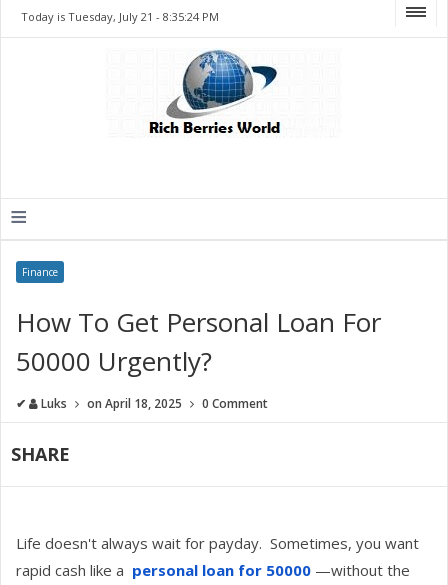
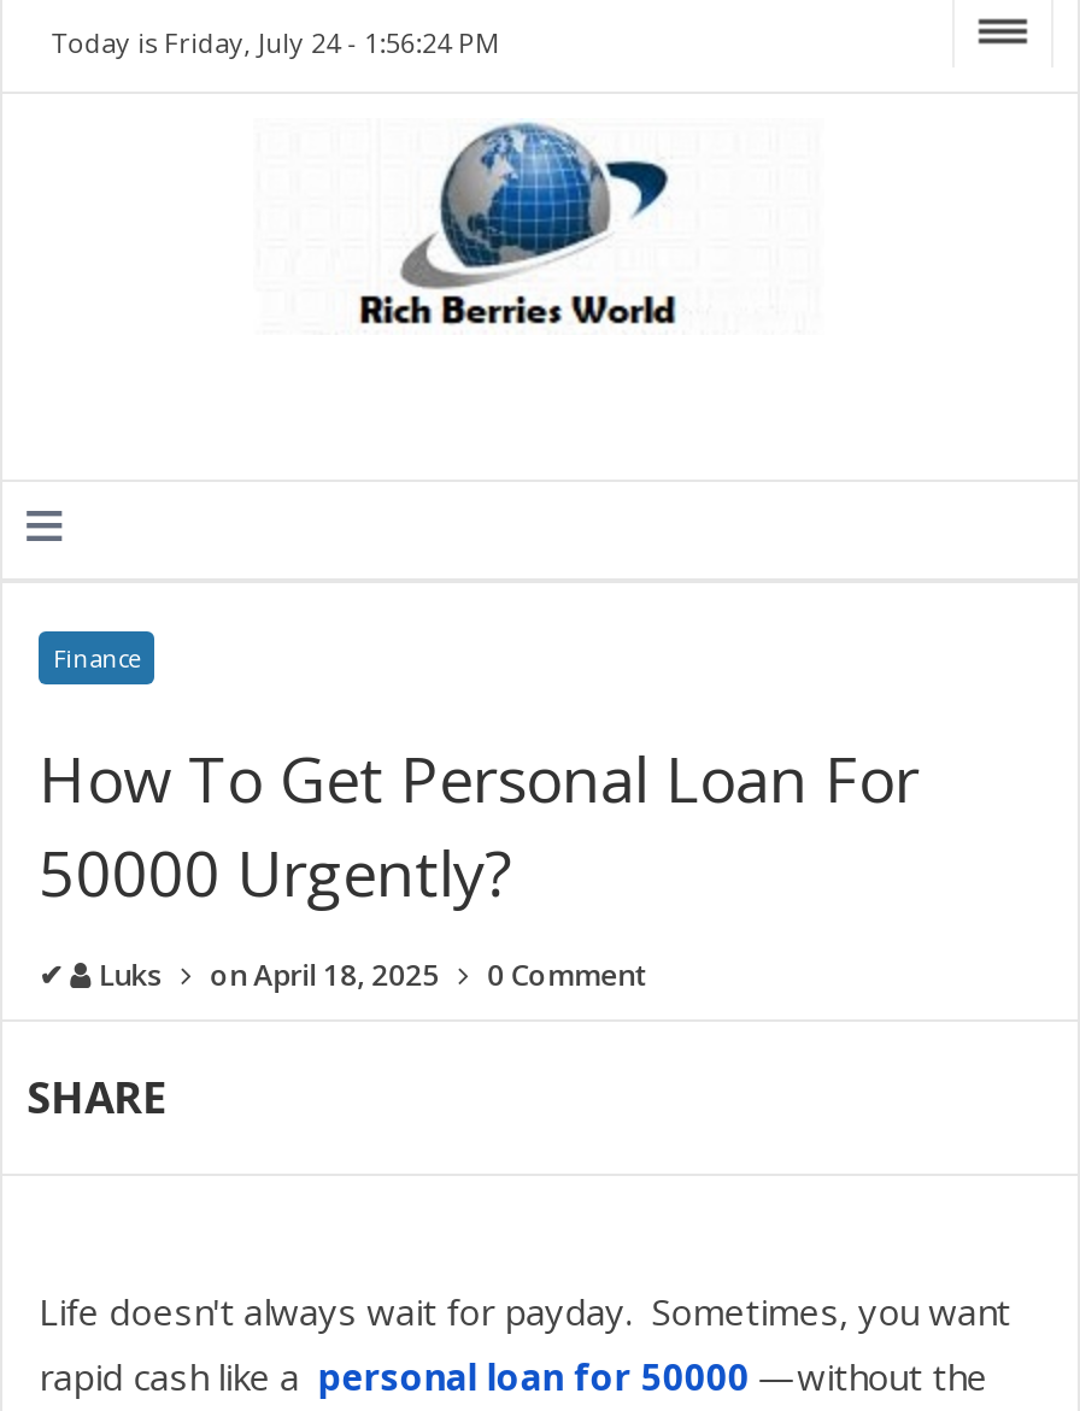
[21,9,219,24] Today is Tuesday, July 21 - 8:35:24 PM -> [51,24,499,60] Today is Friday, July 24 - 1:56:24 PM

